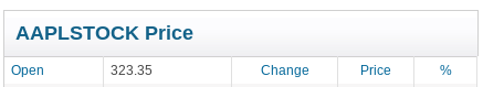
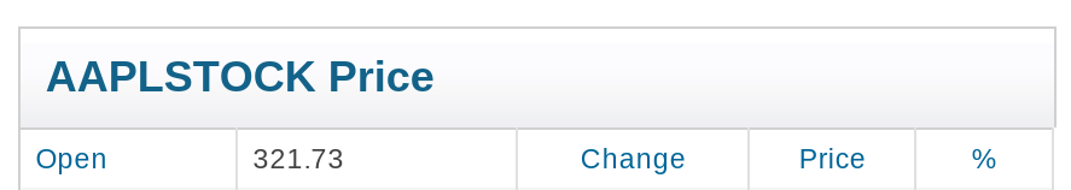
[111,63,153,77] 323.35 -> [253,143,345,174] 321.73

